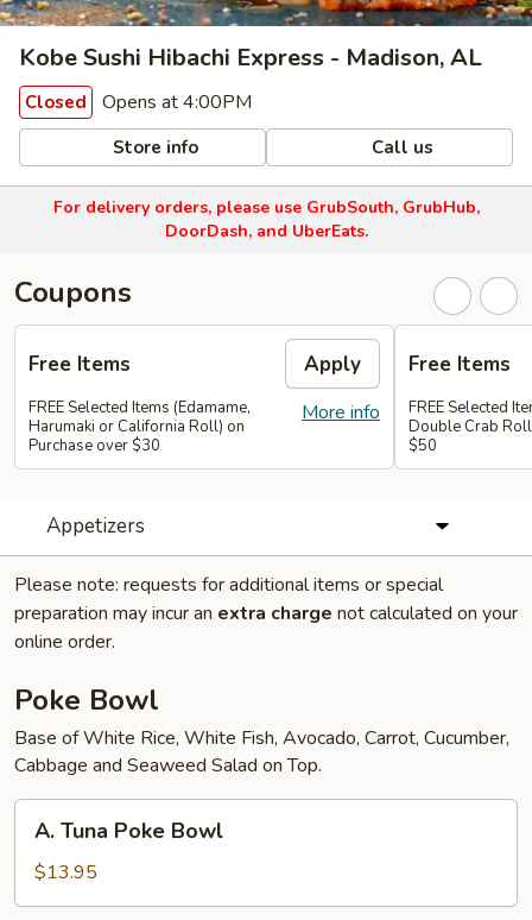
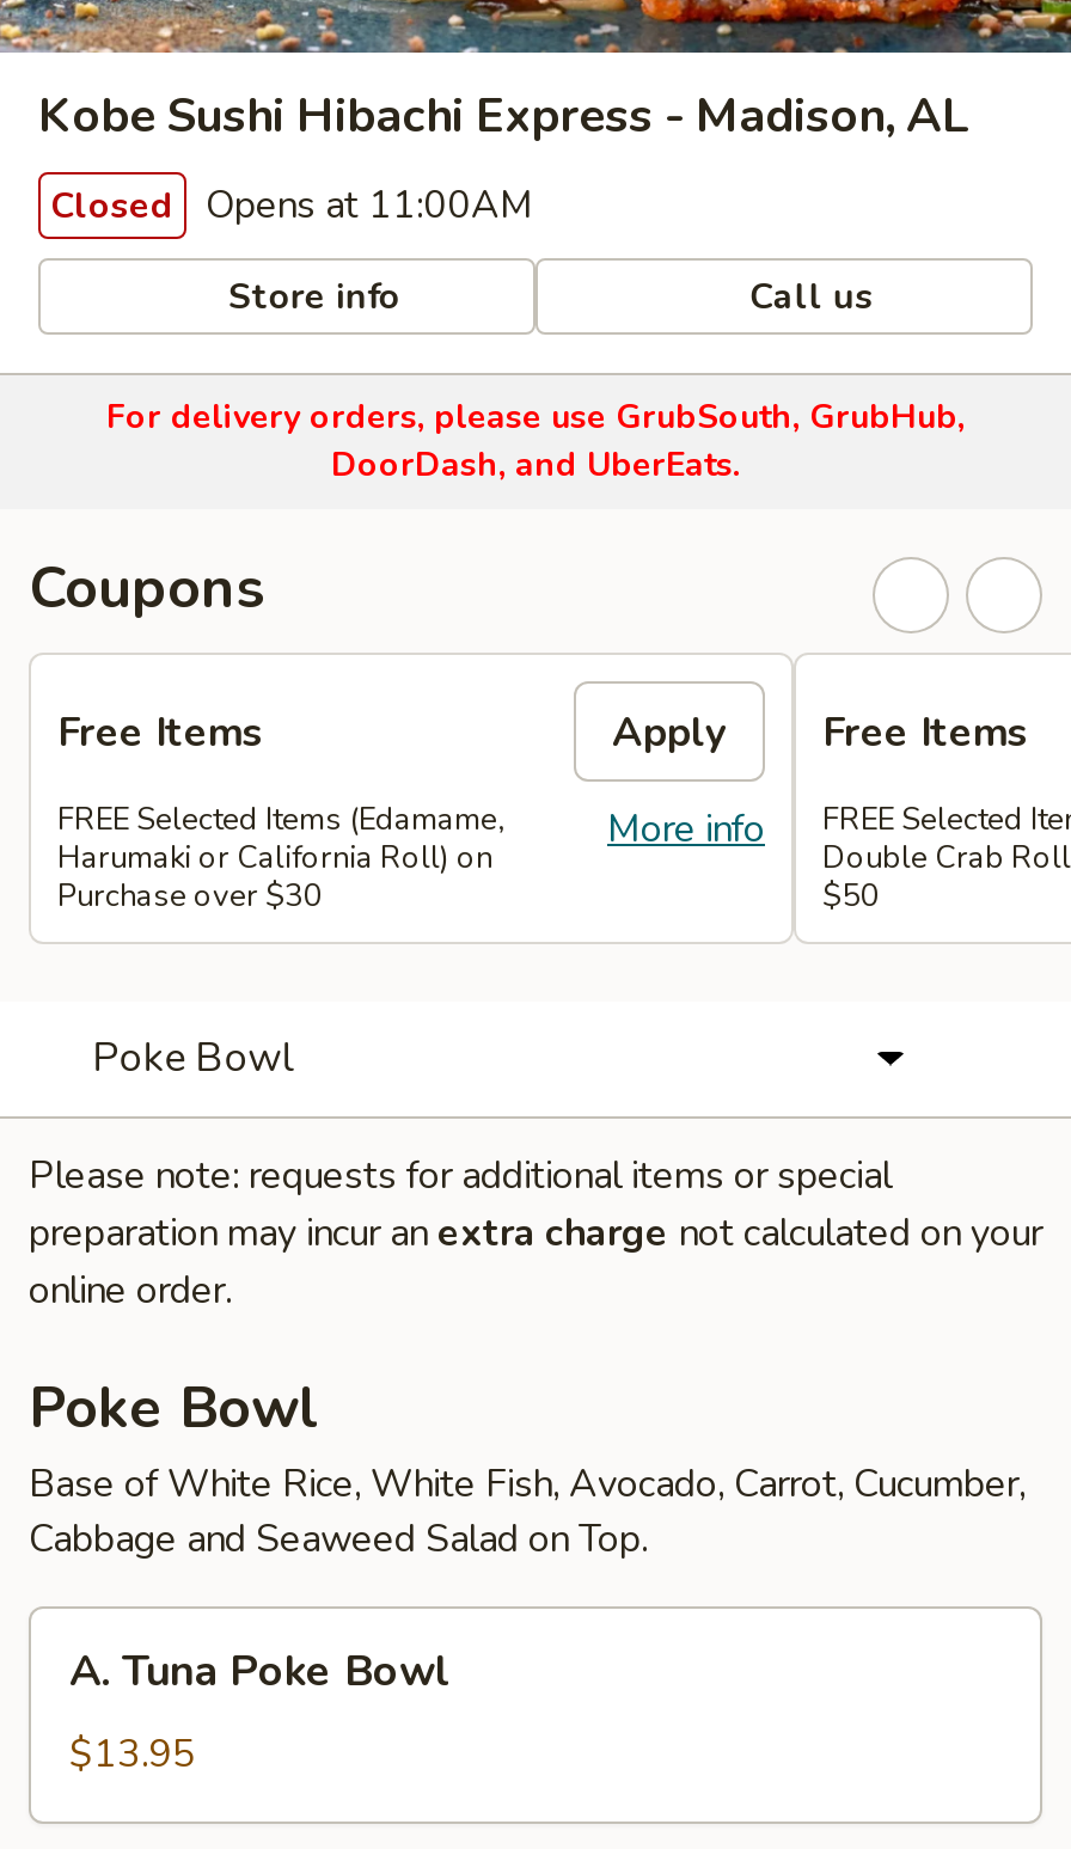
[25,89,252,115] Closed Opens at 4:00PM -> [50,179,533,232] Closed Opens at 11:00AM
[46,512,144,540] Appetizers -> [92,1030,293,1085] Poke Bowl

